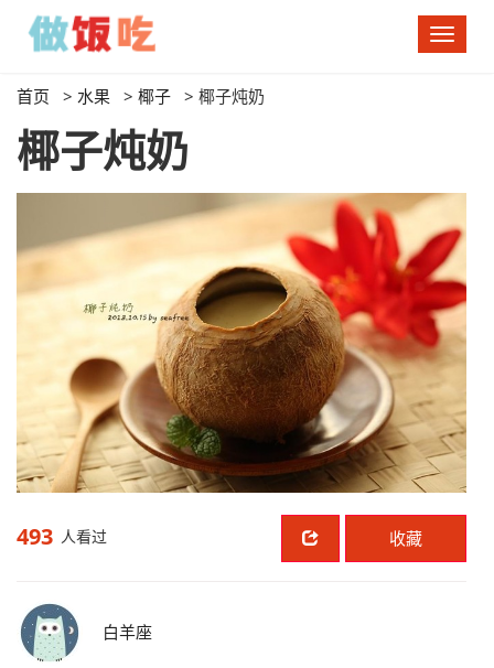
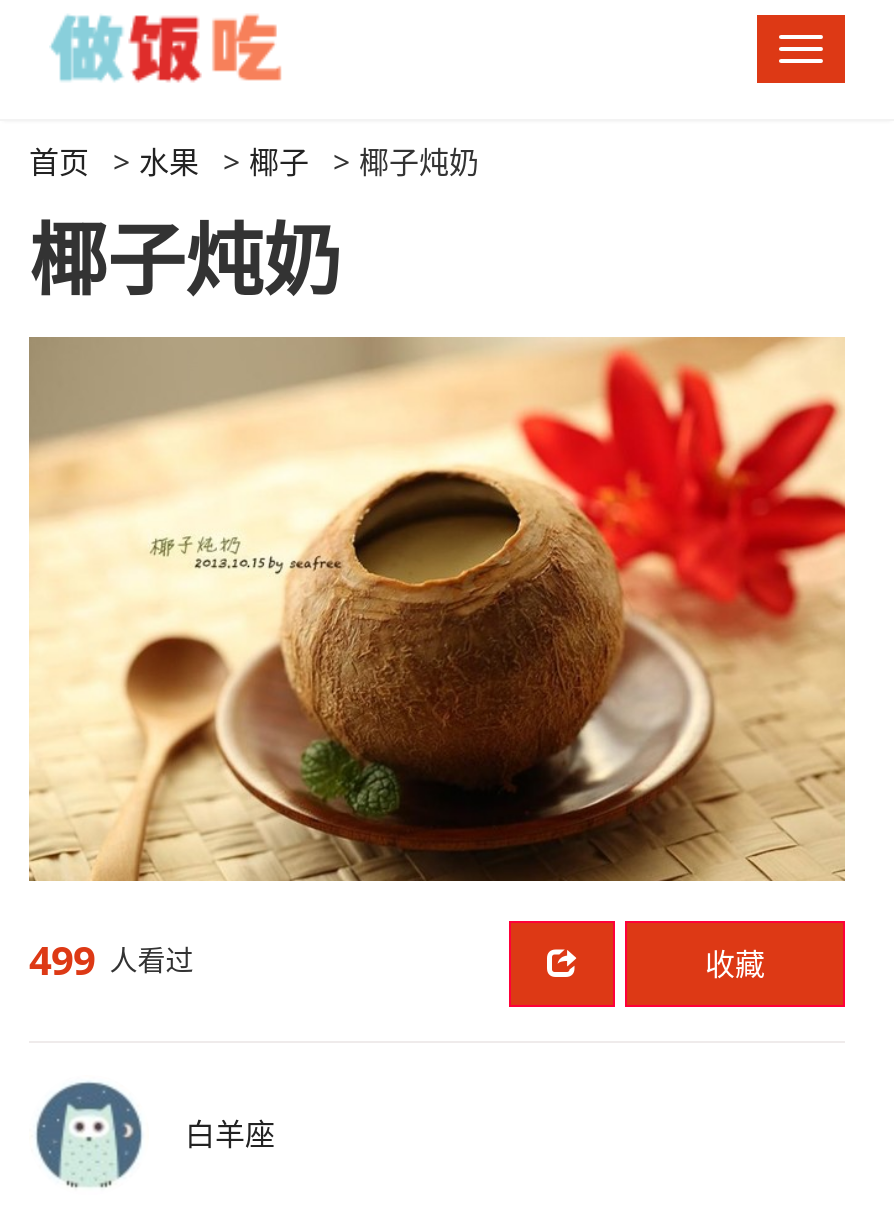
[17,521,107,551] 493 人看过 -> [29,933,193,987] 499 人看过

